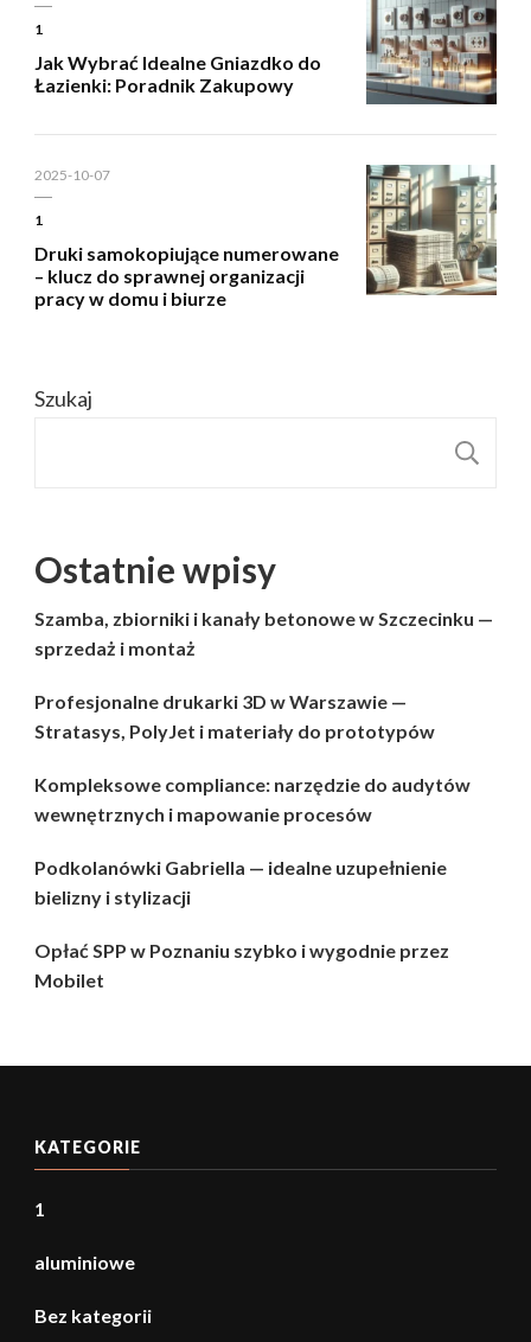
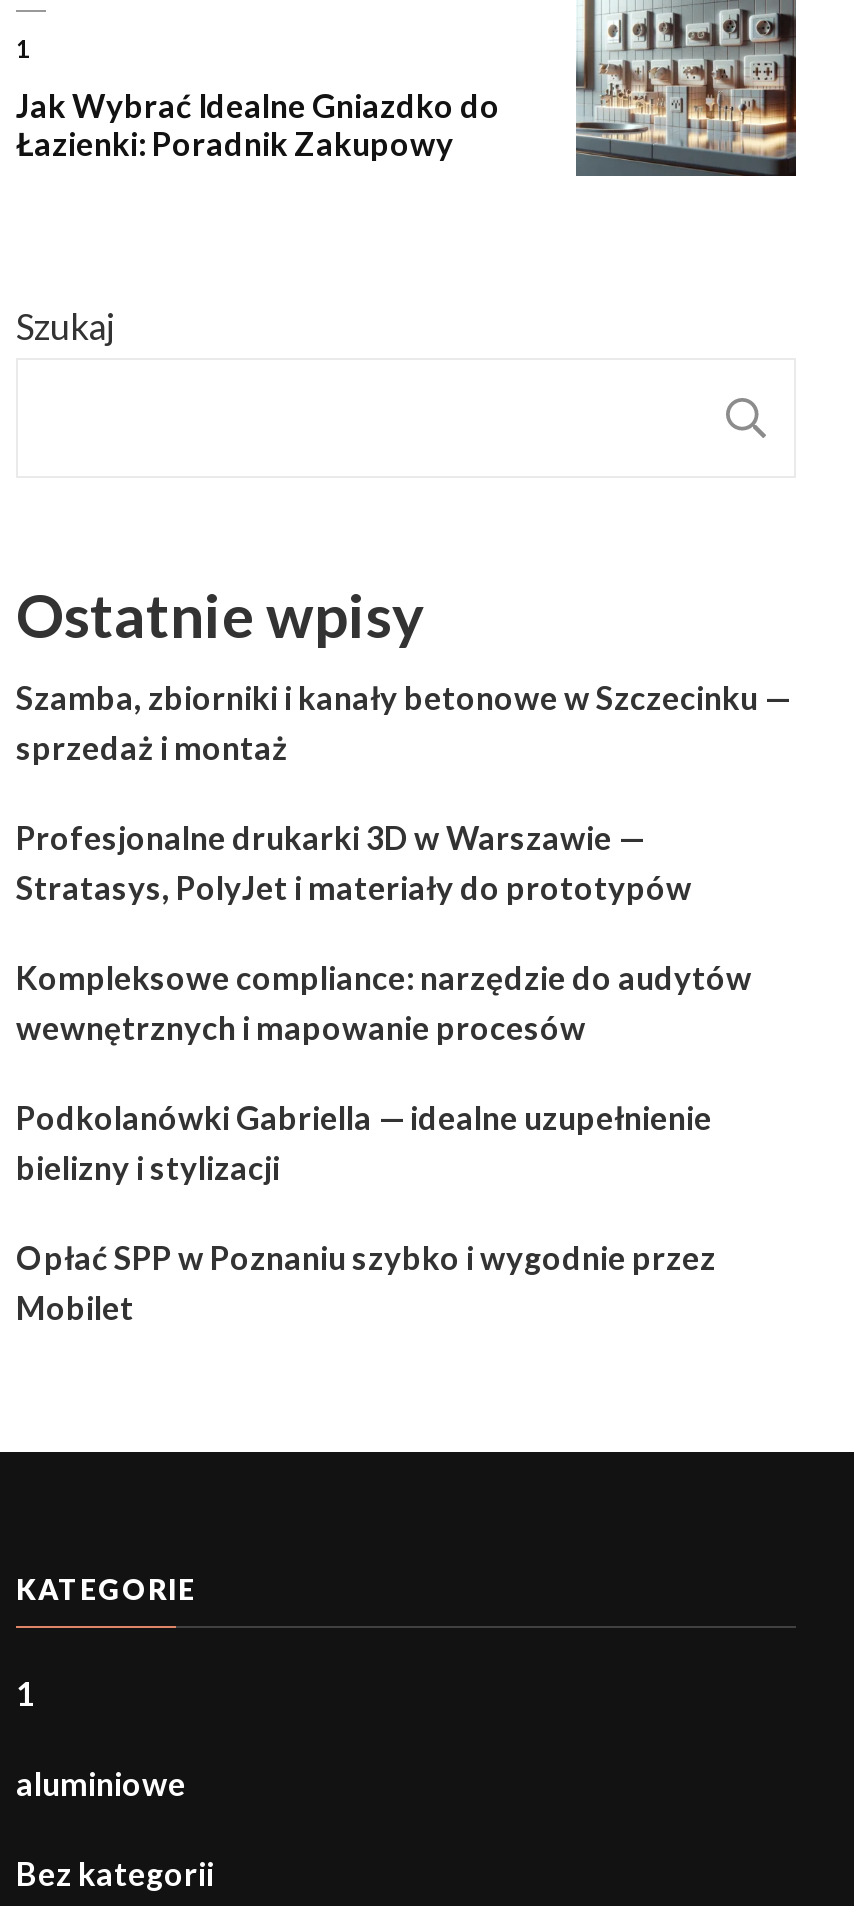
[34,164,497,310] [image] | 2025-10-07 | 1 | Druki samokopiujące numerowane | – klucz do sprawnej organizacji | pracy w domu i biurze -> none

